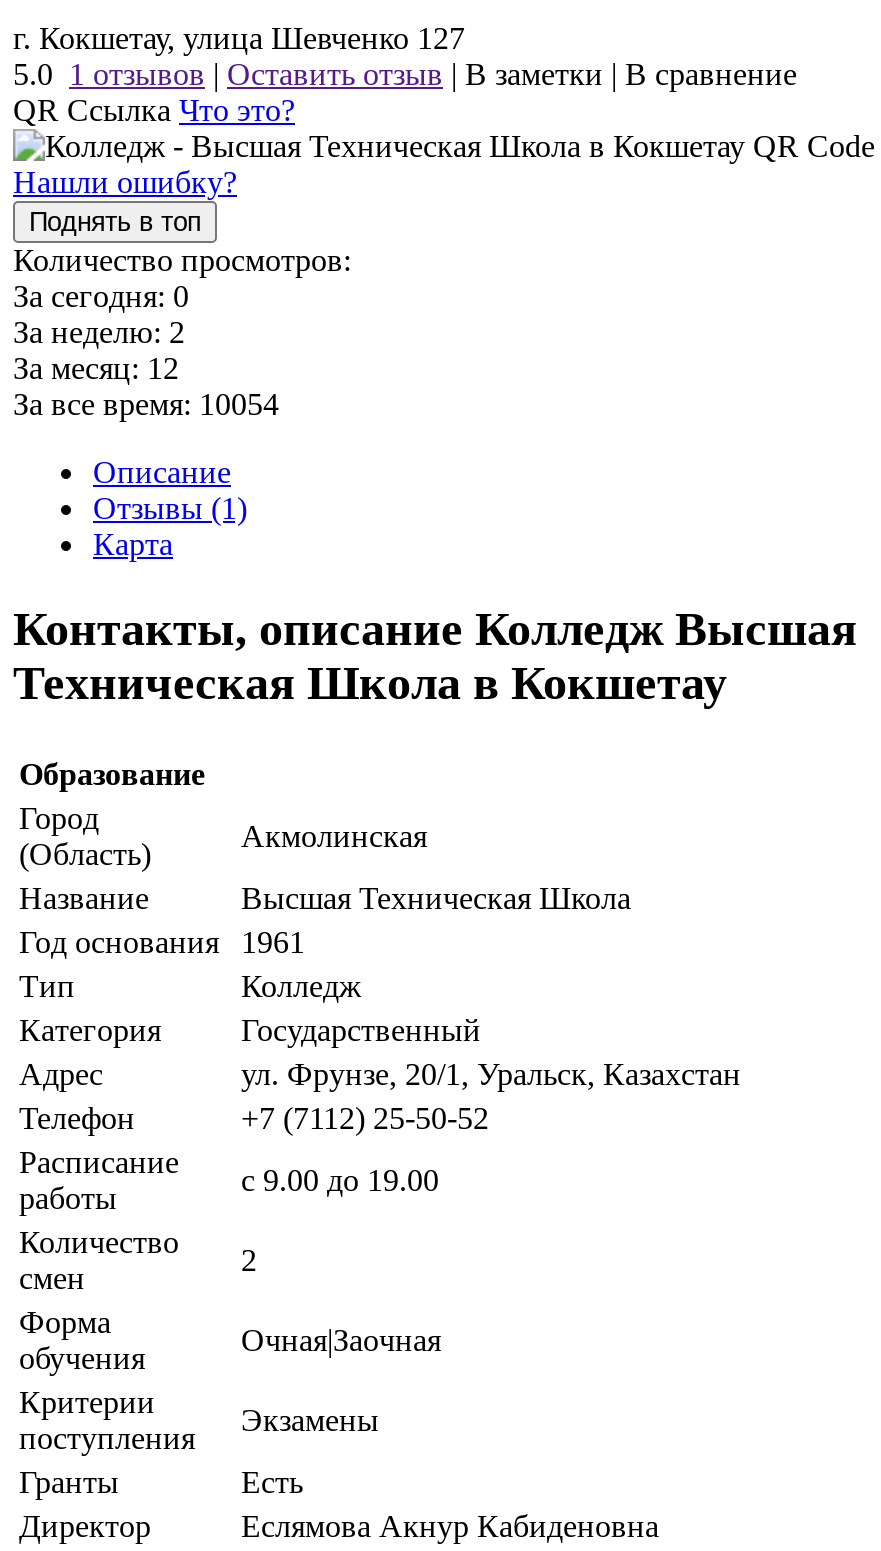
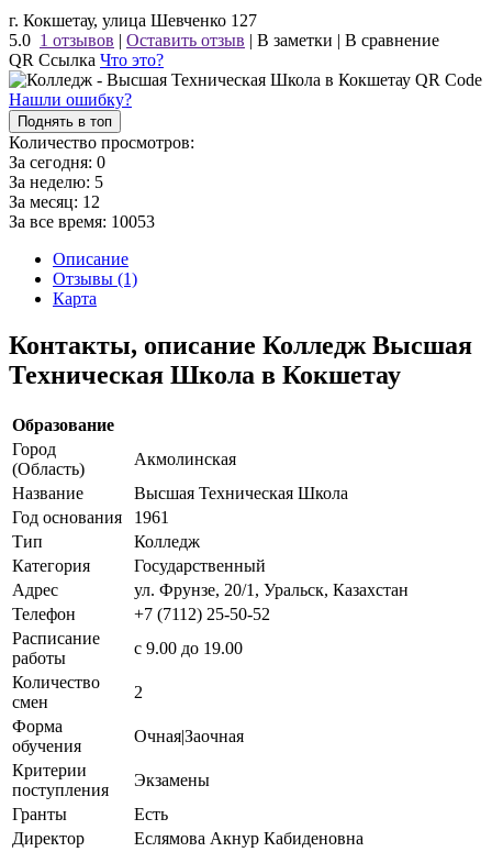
[13,315,185,349] За неделю: 2 -> [9,172,103,191] За неделю: 5
[13,387,279,421] За все время: 10054 -> [9,212,155,231] За все время: 10053

